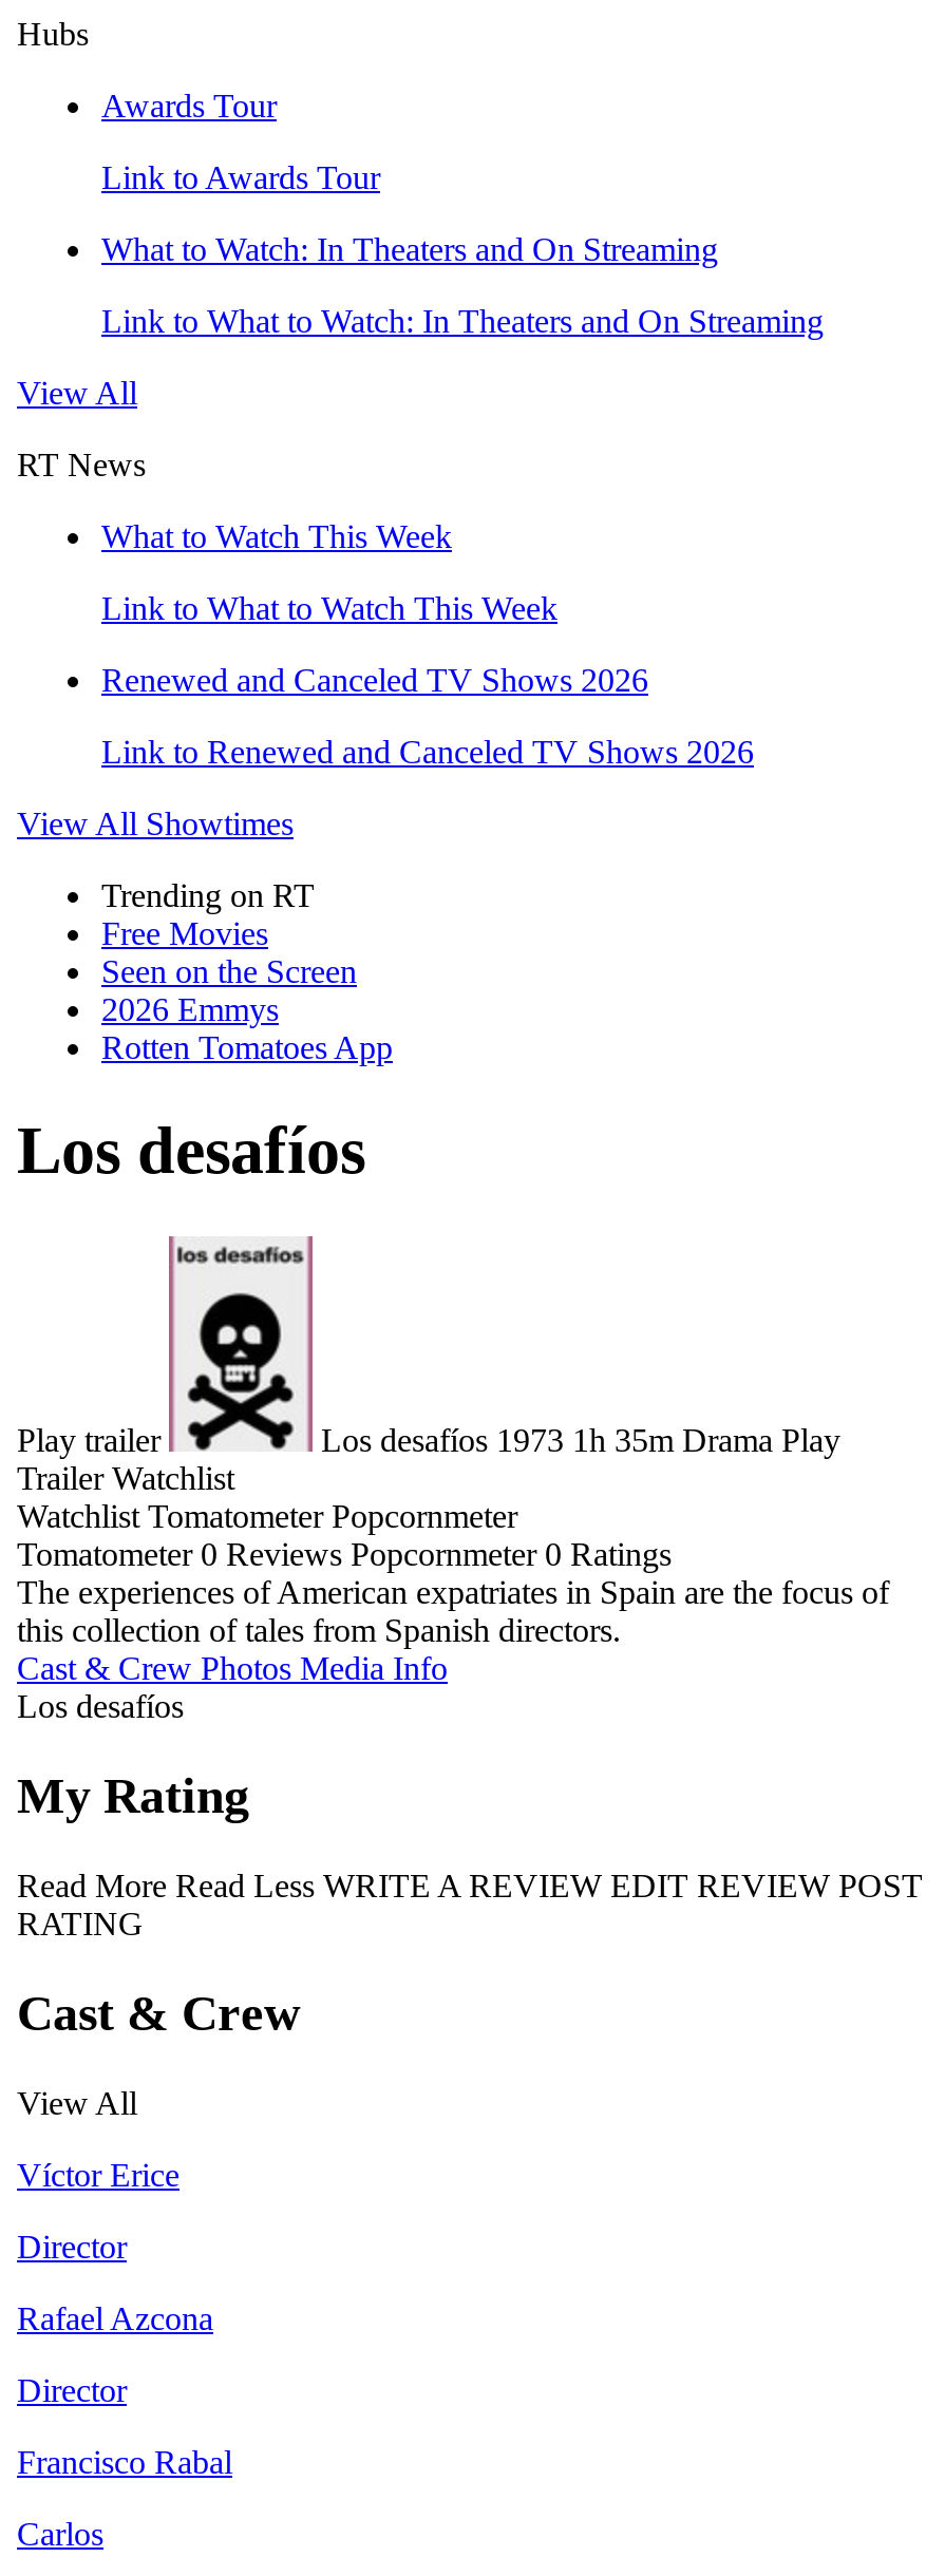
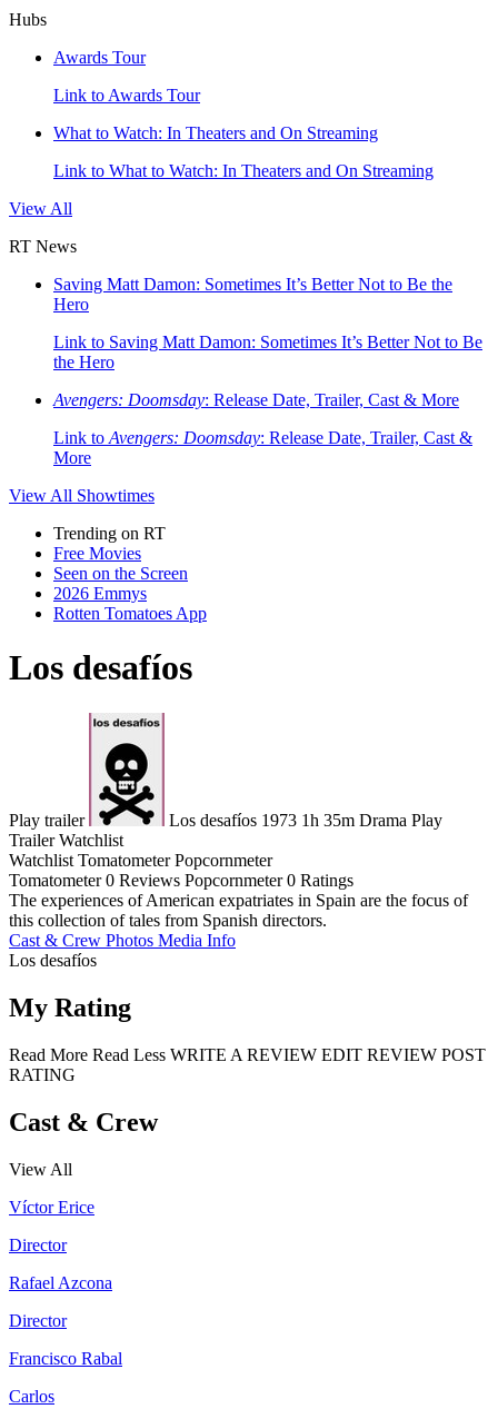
[101,518,452,554] What to Watch This Week -> [53,275,452,314] Saving Matt Damon: Sometimes It’s Better Not to Be the | Hero
[101,590,557,626] Link to What to Watch This Week -> [53,333,482,371] Link to Saving Matt Damon: Sometimes It’s Better Not to Be | the Hero
[101,662,648,698] Renewed and Canceled TV Shows 2026 -> [53,390,459,409] Avengers: Doomsday: Release Date, Trailer, Cast & More
[101,734,754,770] Link to Renewed and Canceled TV Shows 2026 -> [53,428,472,467] Link to Avengers: Doomsday: Release Date, Trailer, Cast & | More

